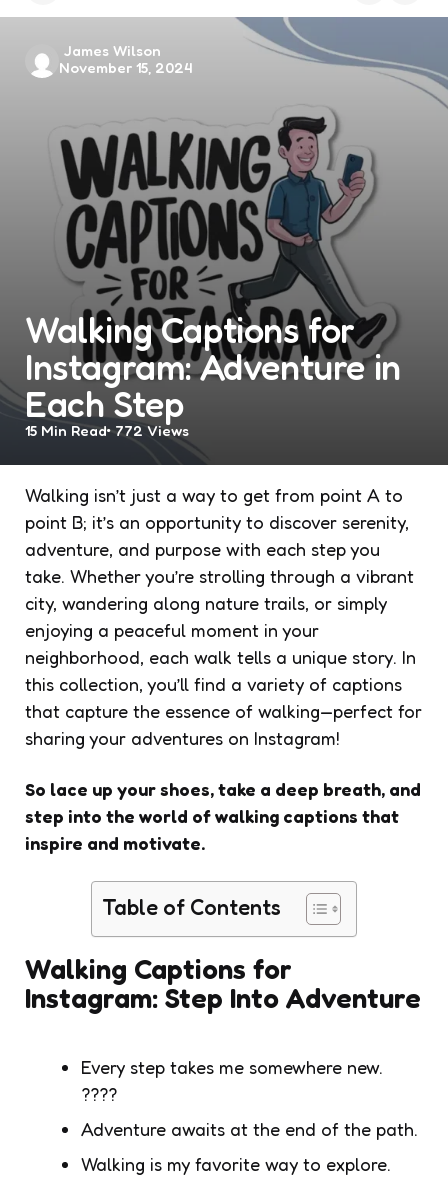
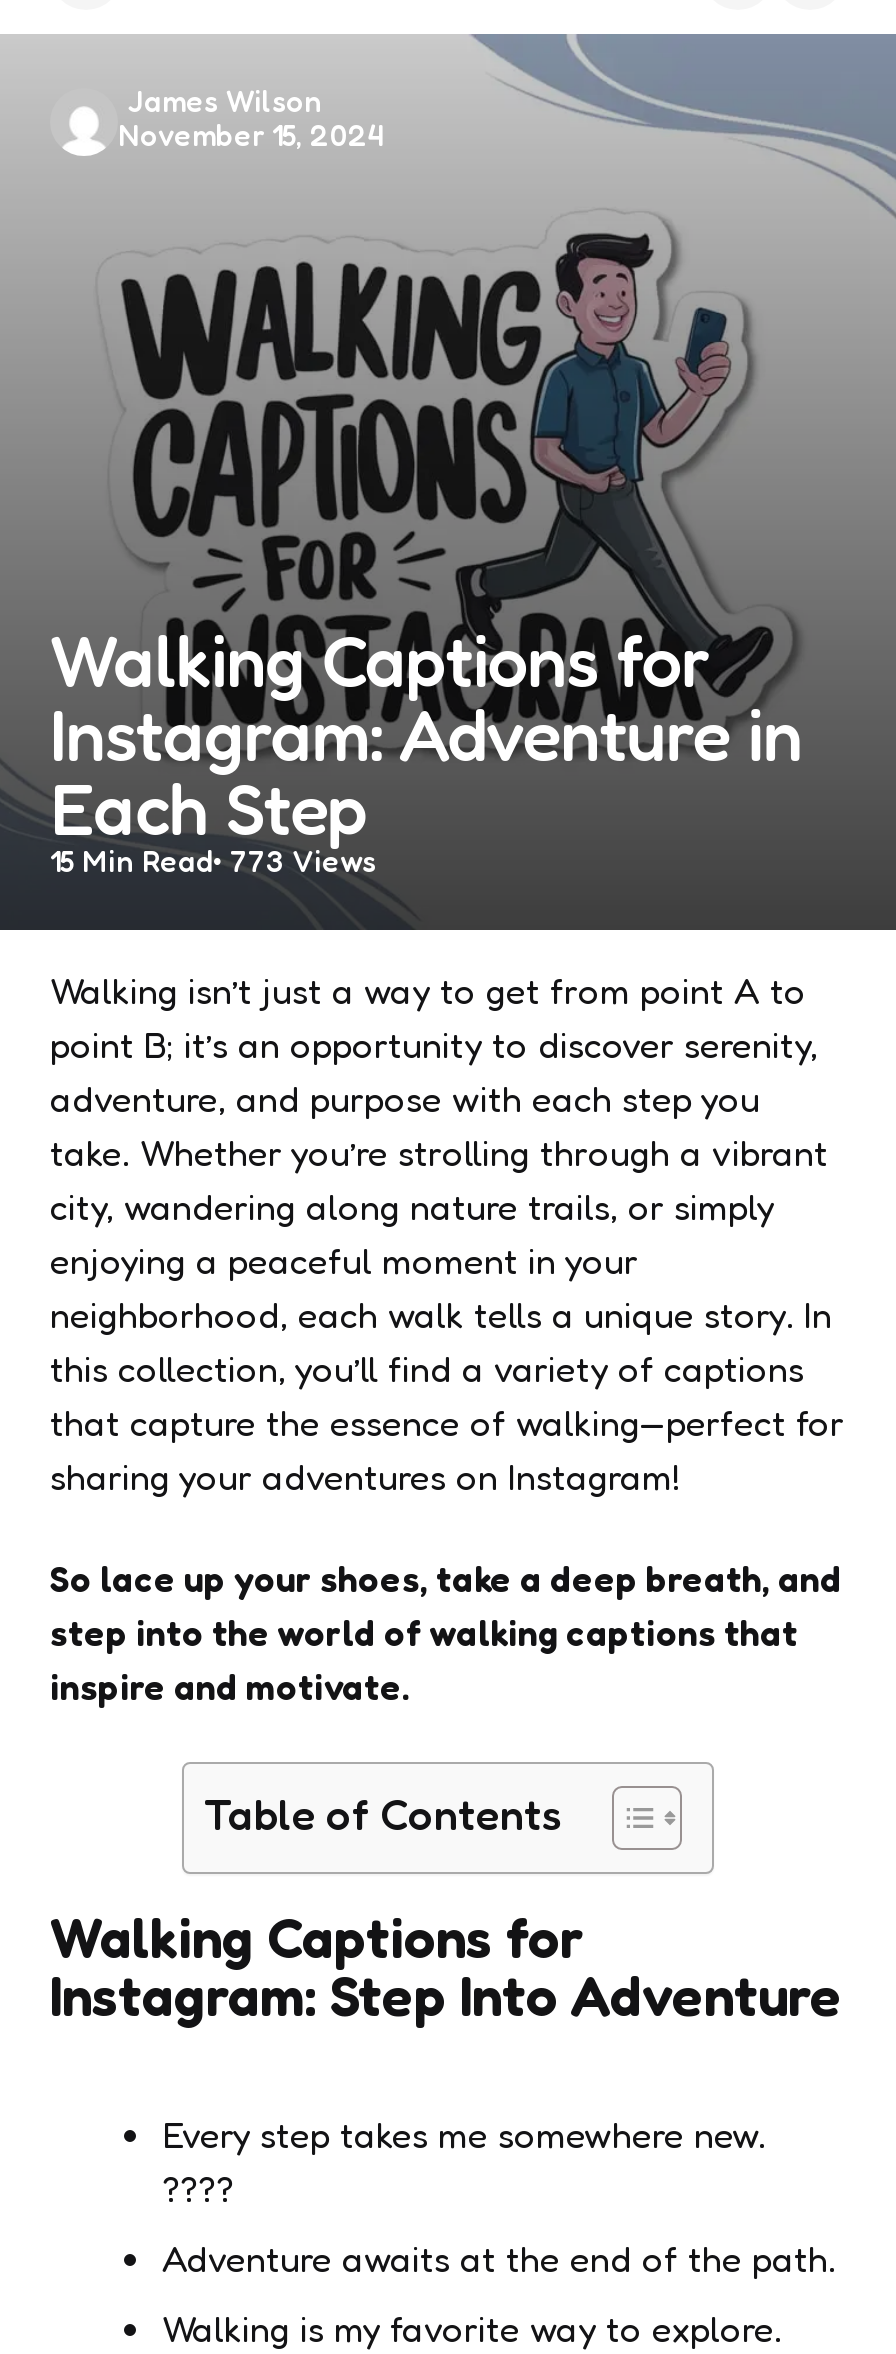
[25,421,189,440] 15 Min Read 772 Views -> [50,842,376,880] 15 Min Read 773 Views

